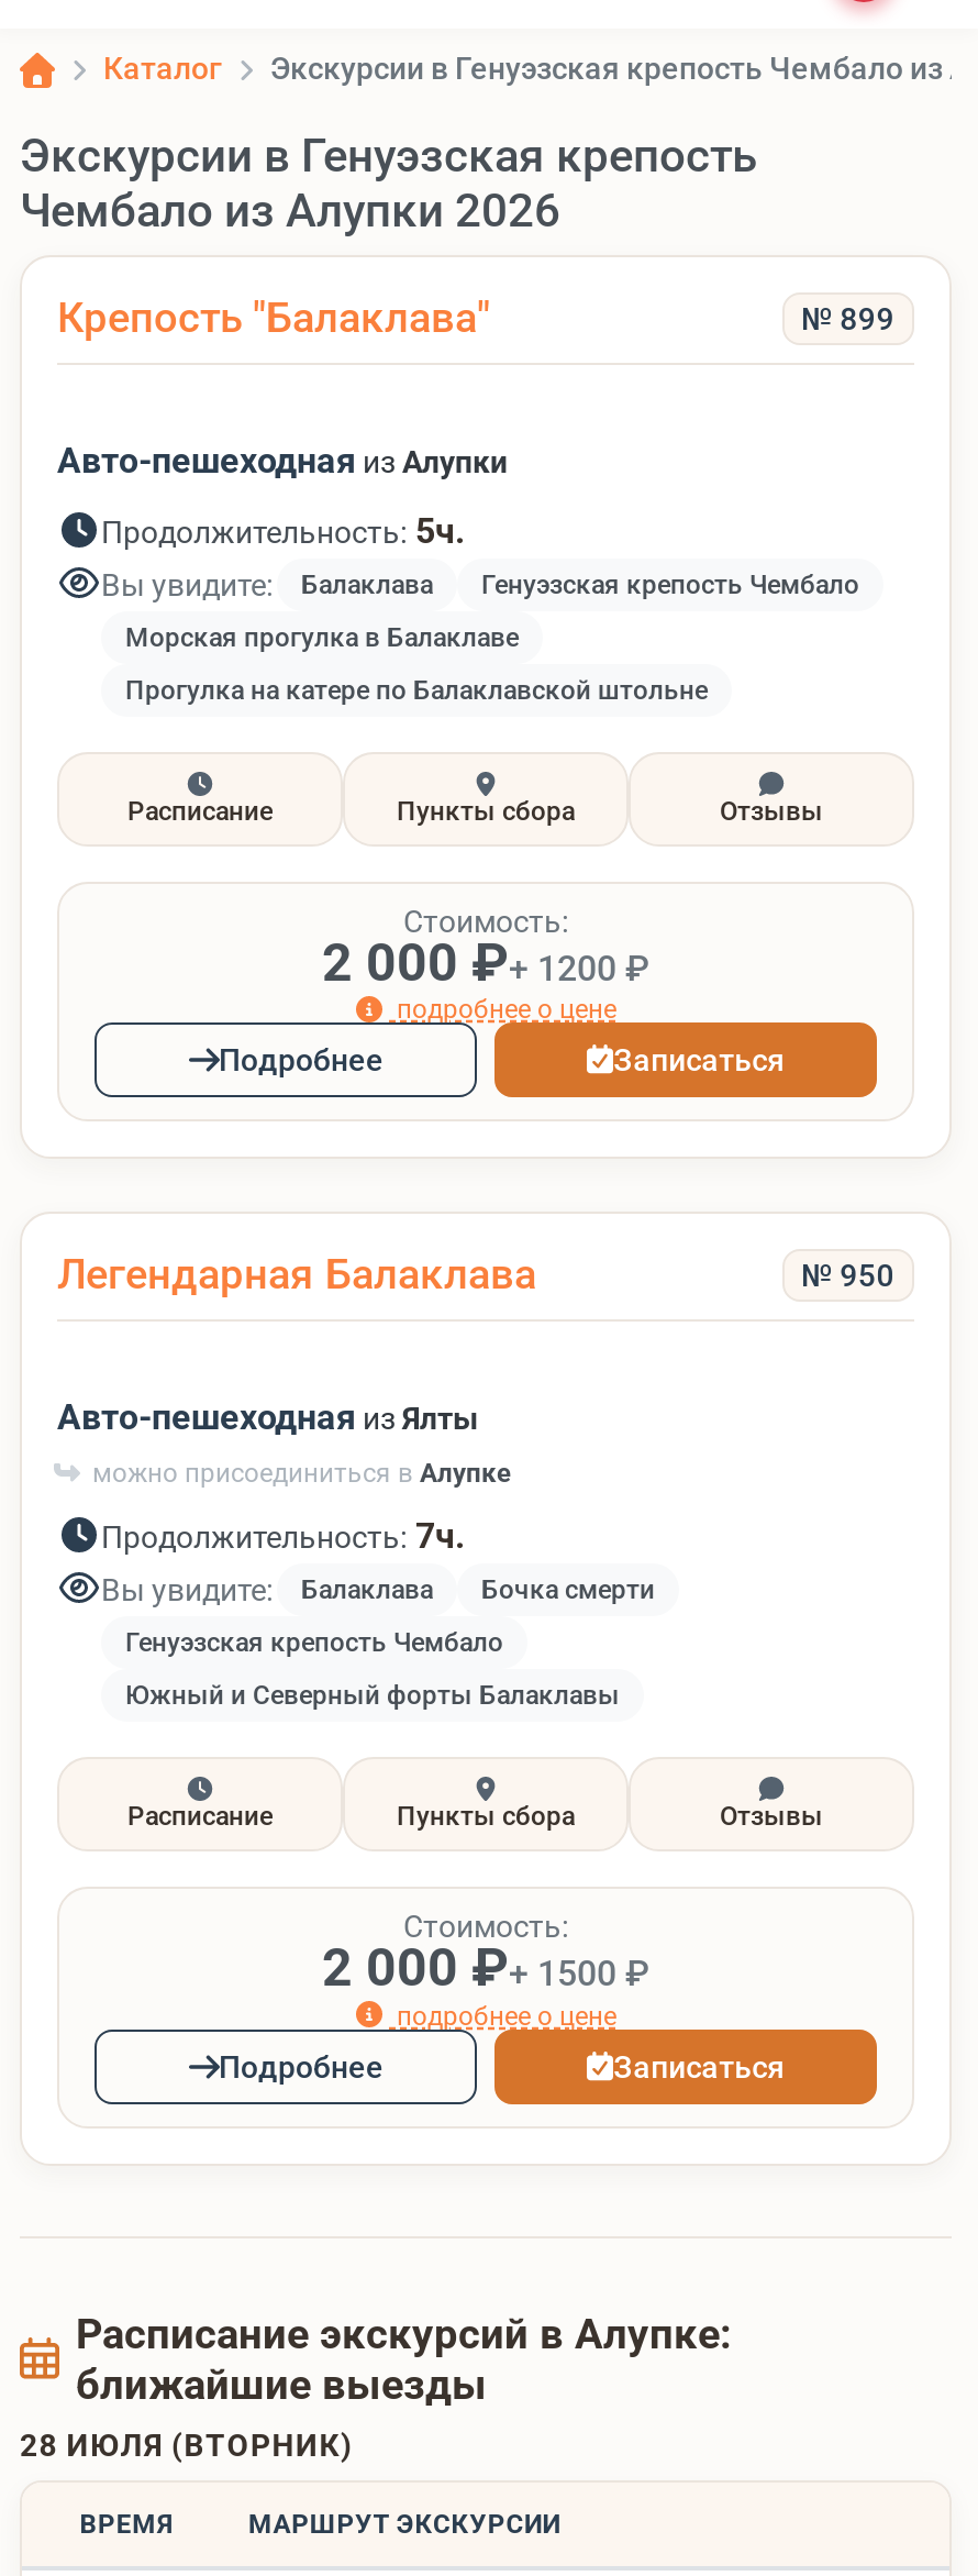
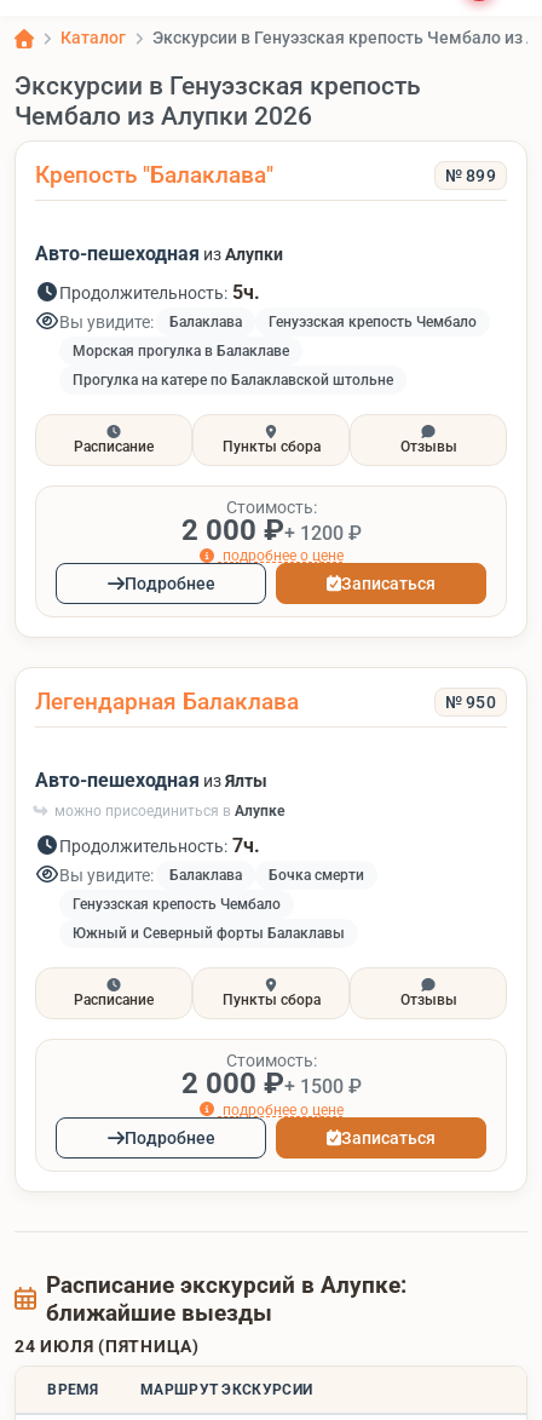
[20,2427,353,2462] 28 ИЮЛЯ (ВТОРНИК) -> [15,1336,199,1355] 24 ИЮЛЯ (ПЯТНИЦА)

